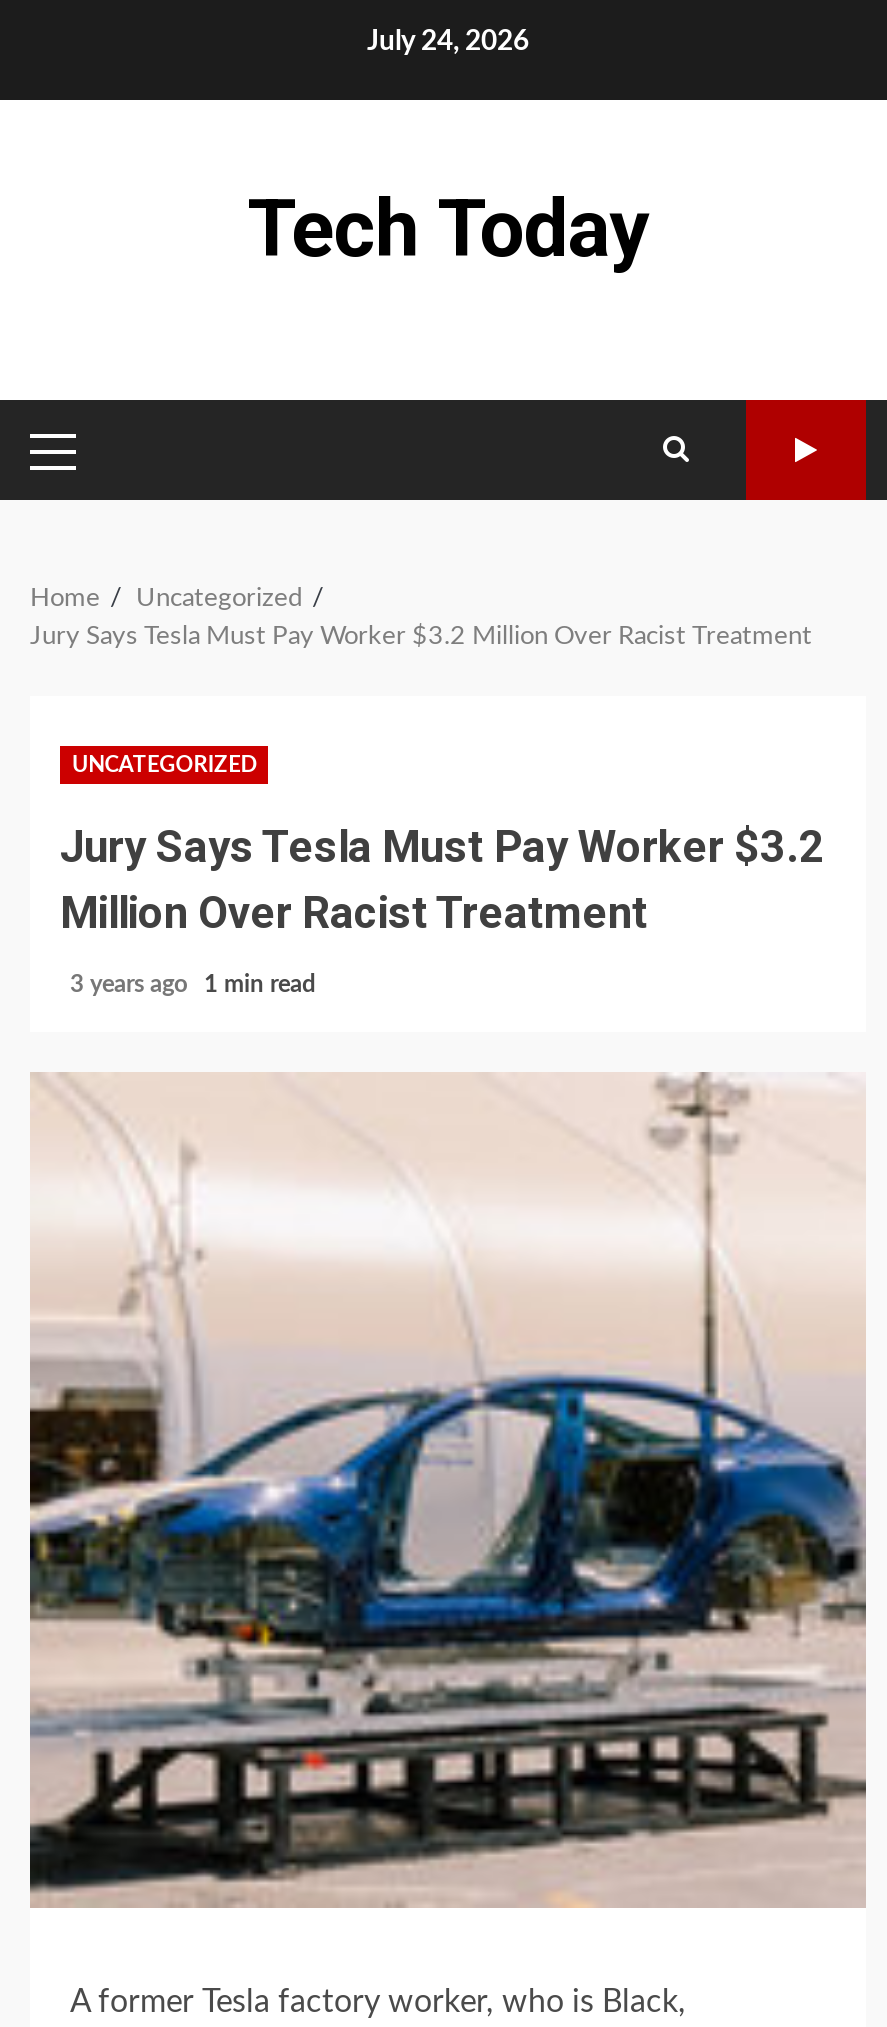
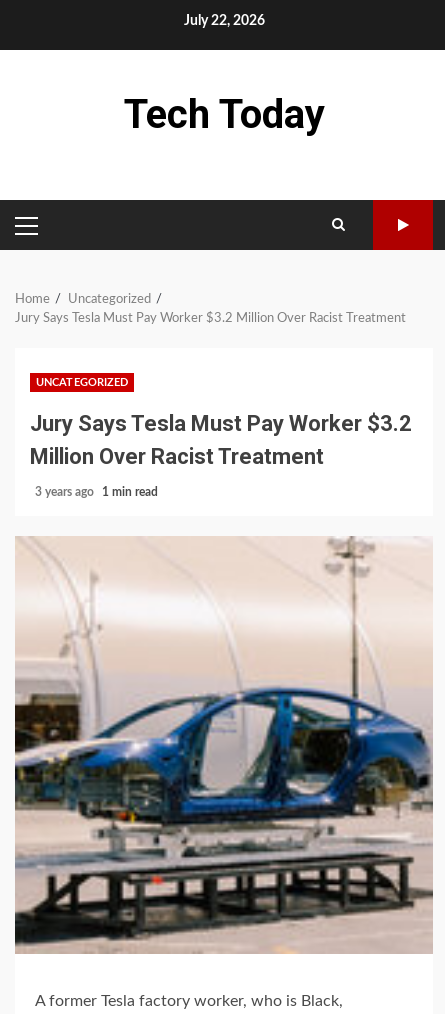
[367,28,529,56] July 24, 2026 -> [183,14,264,28] July 22, 2026

